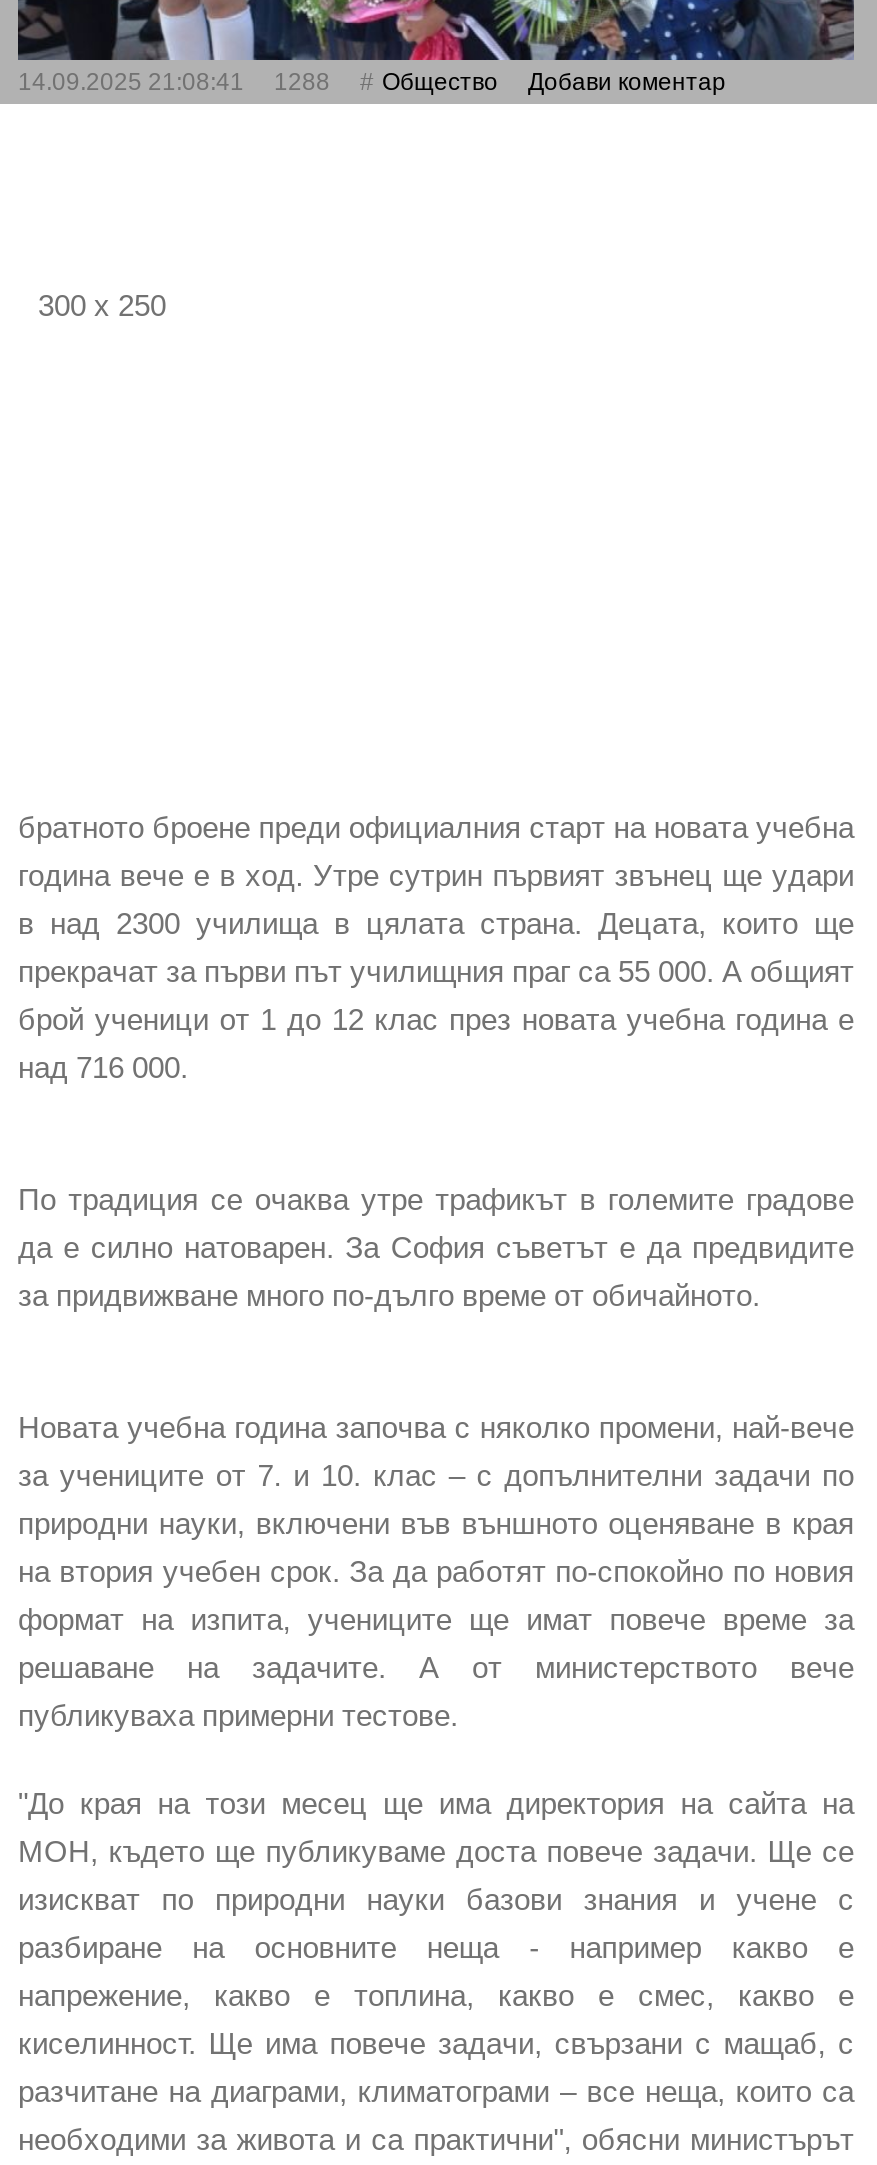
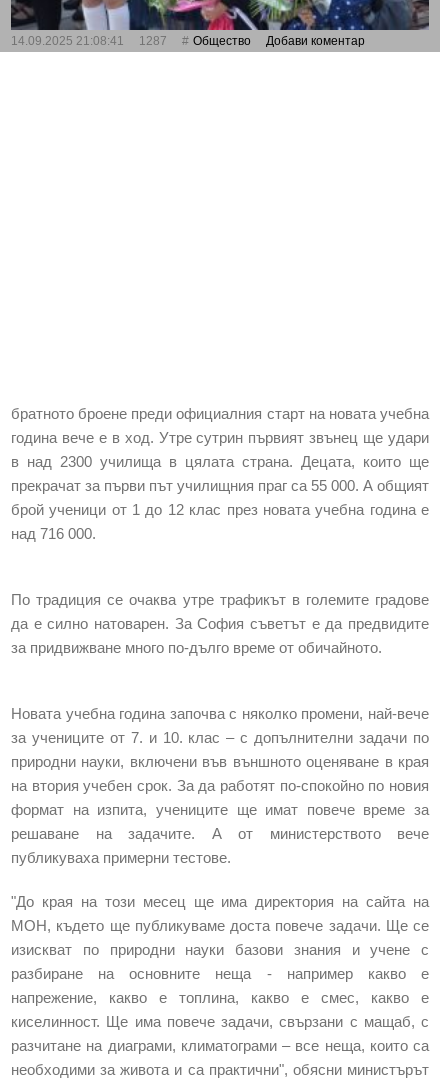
[18,67,726,95] 14.09.2025 21:08:41 1288 Общество Добави коментар -> [11,34,365,48] 14.09.2025 21:08:41 1287 Общество Добави коментар
[38,287,166,321] 300 x 250 -> none

